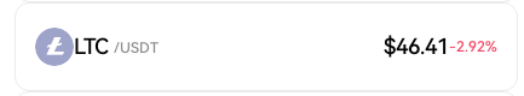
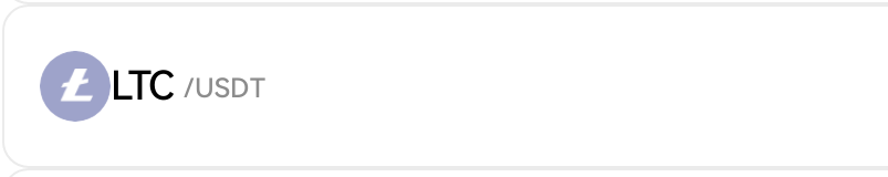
[384,34,497,59] $46.41 -2.92% -> none

